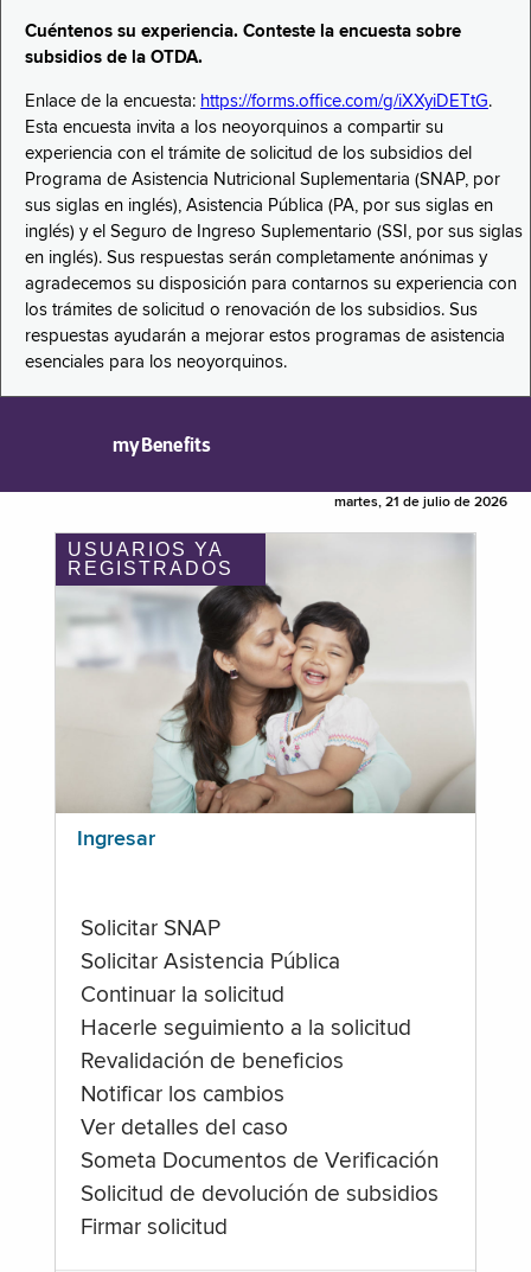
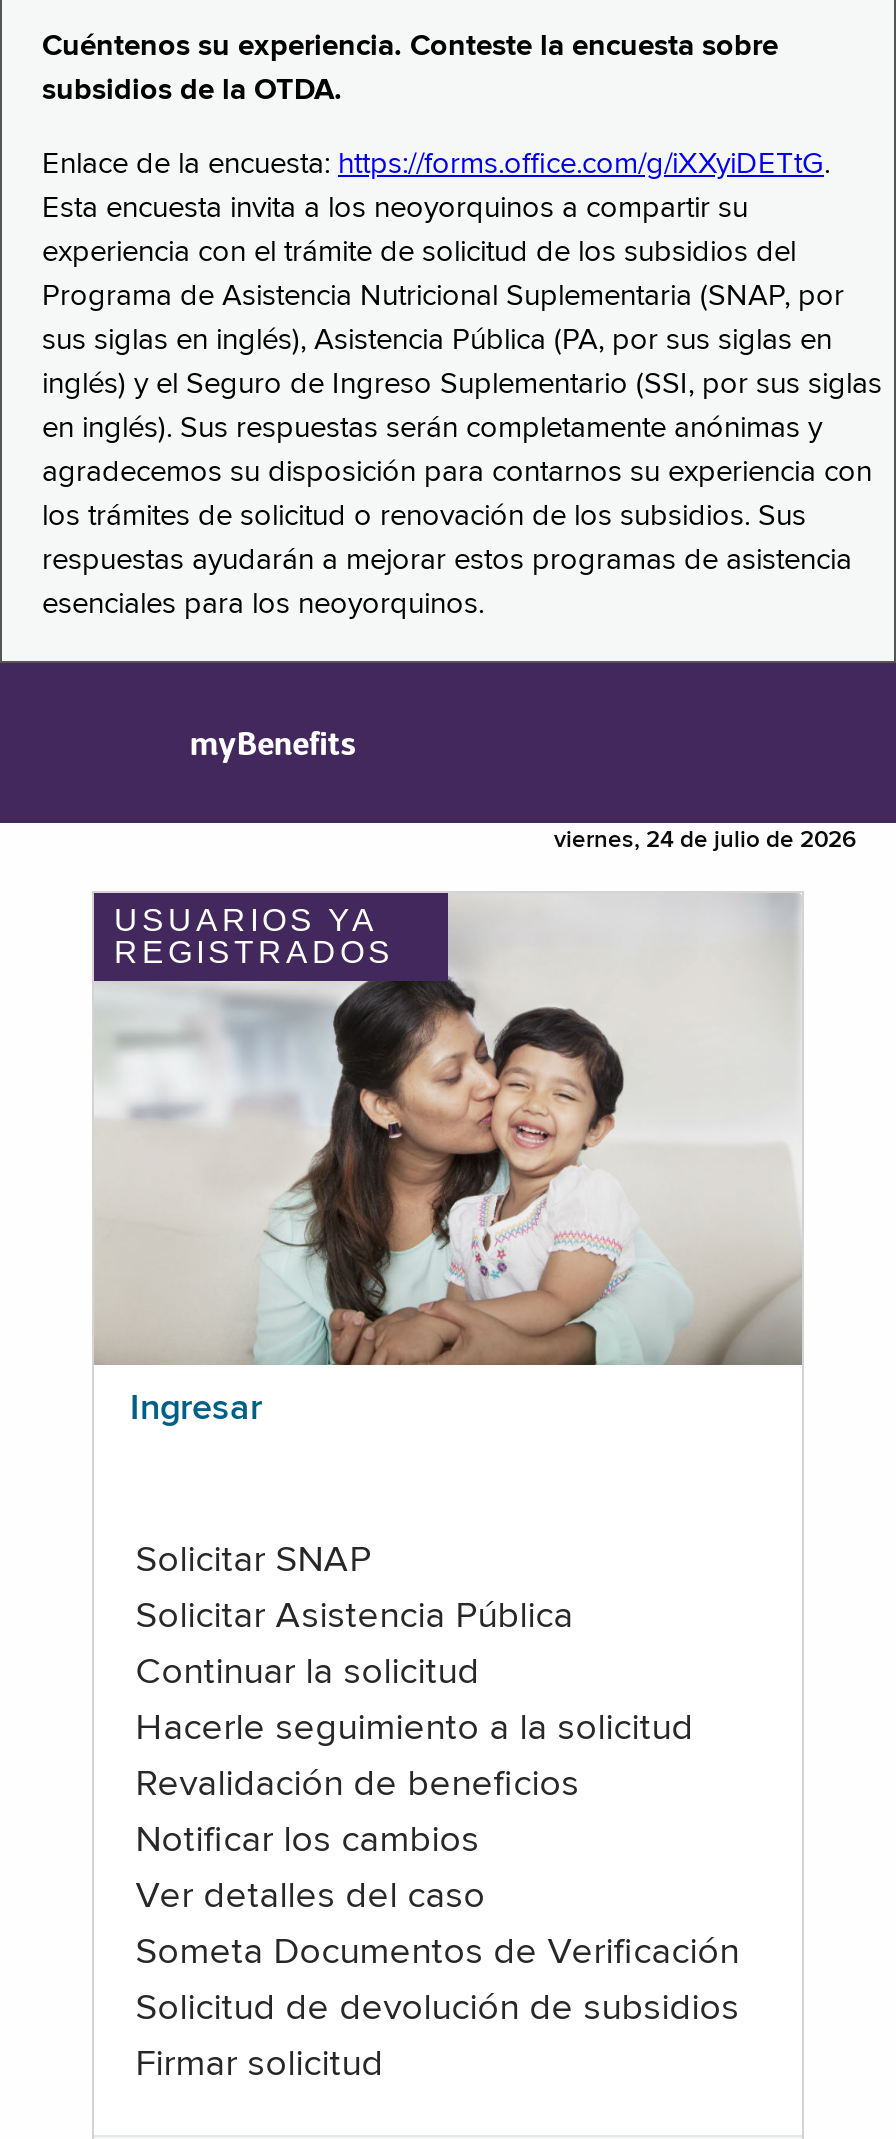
[334,496,507,510] martes, 21 de julio de 2026 -> [554,829,856,853] viernes, 24 de julio de 2026

